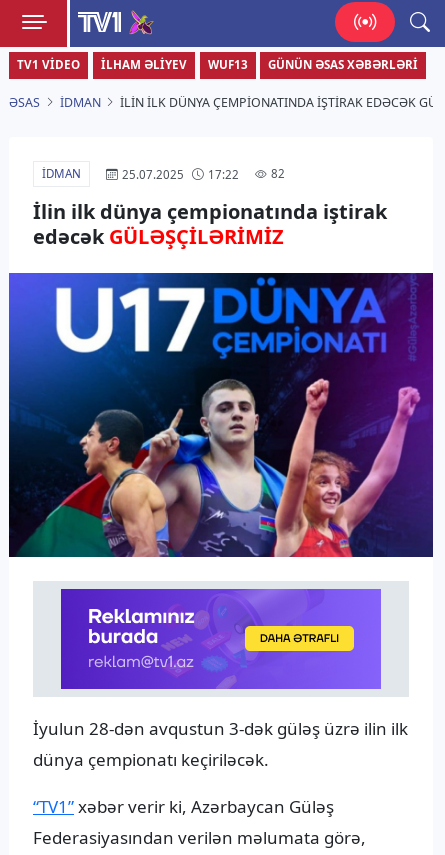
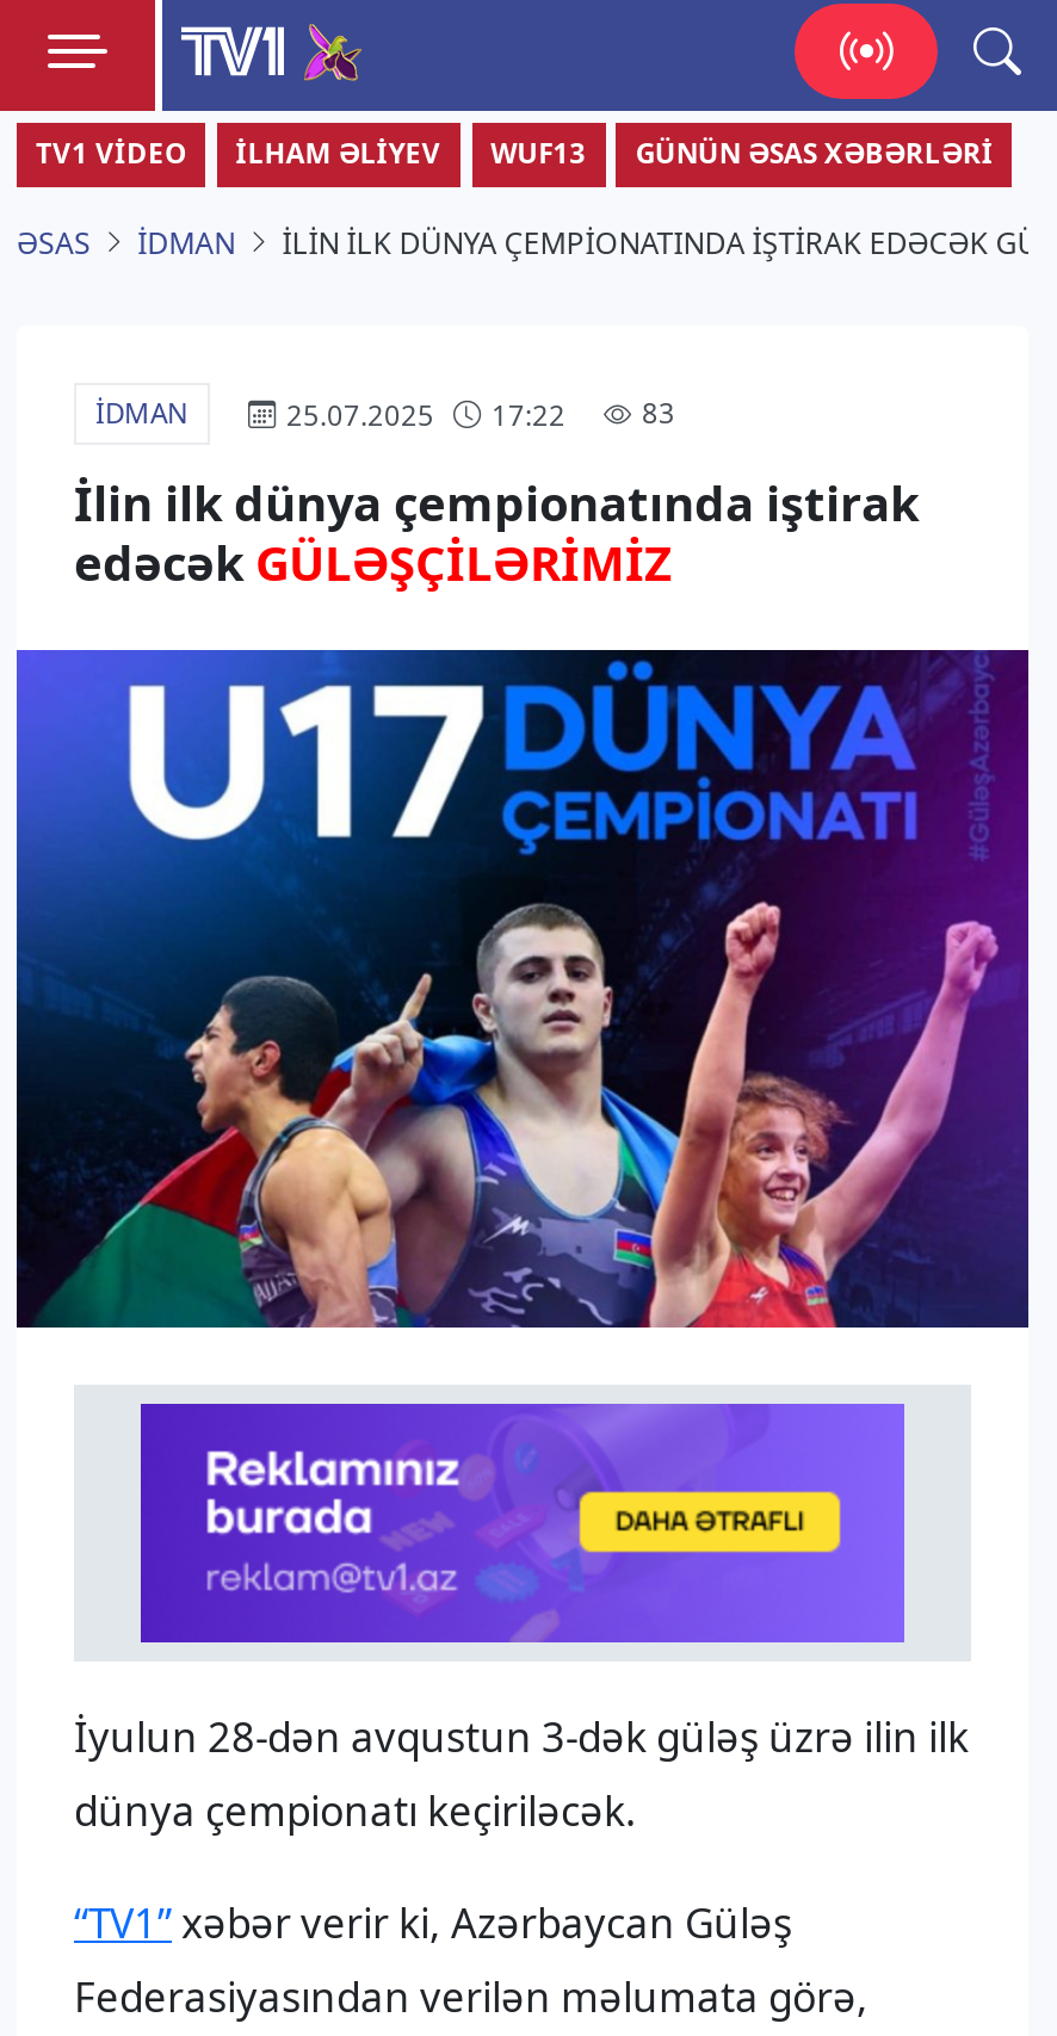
[271,166,285,181] 82 -> [642,396,675,431] 83

